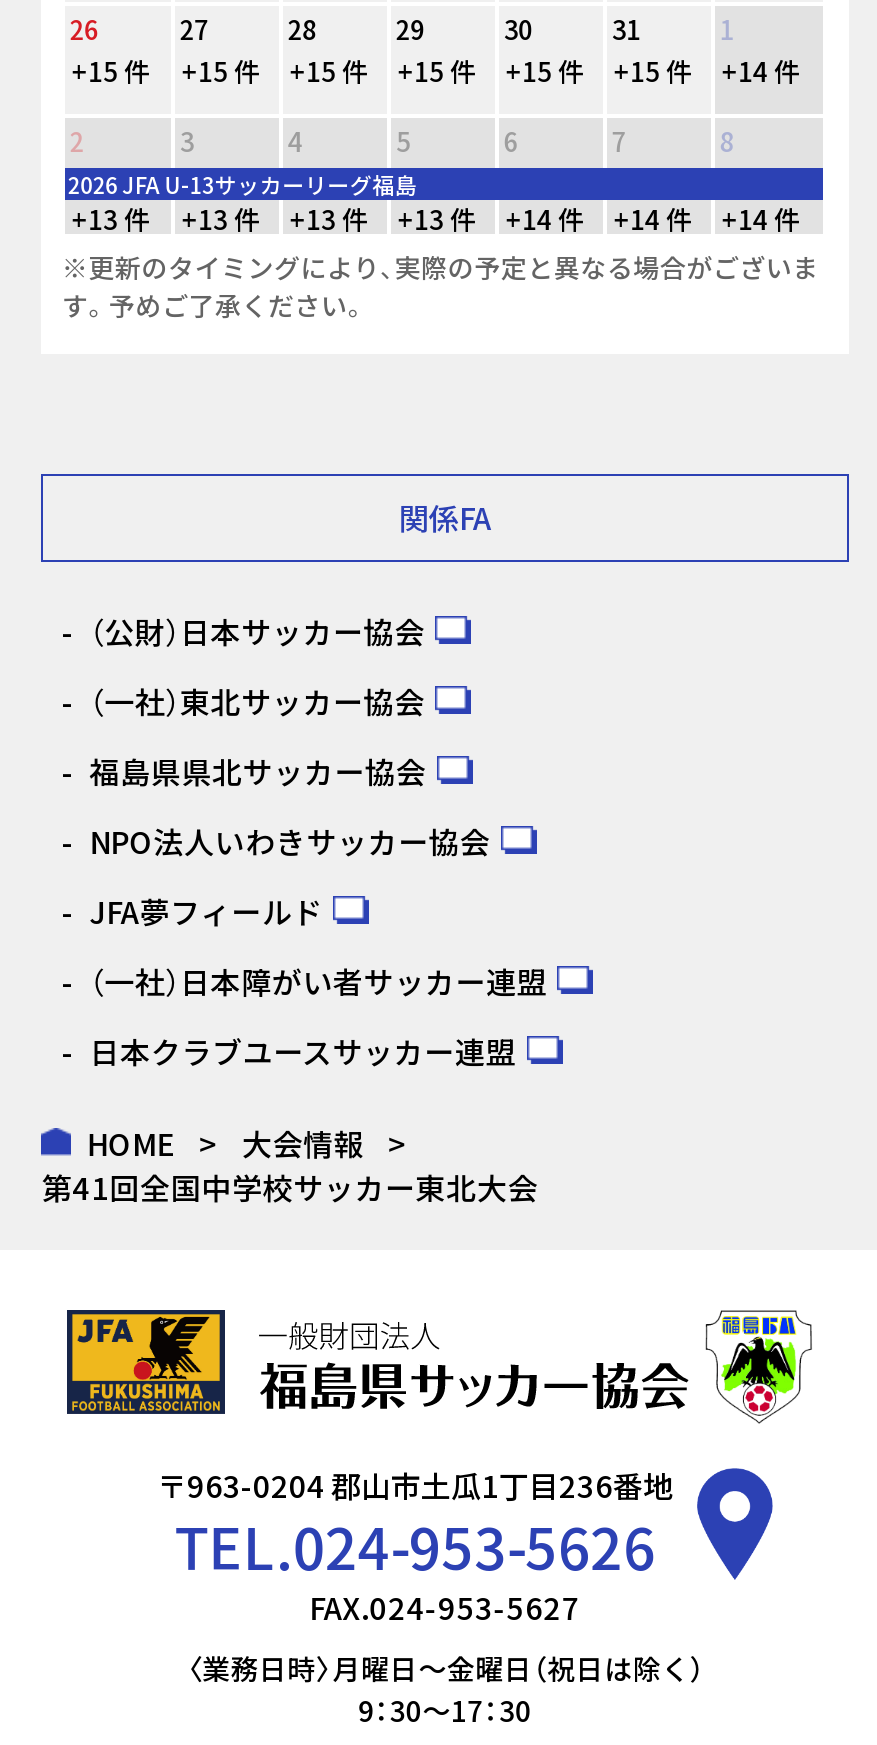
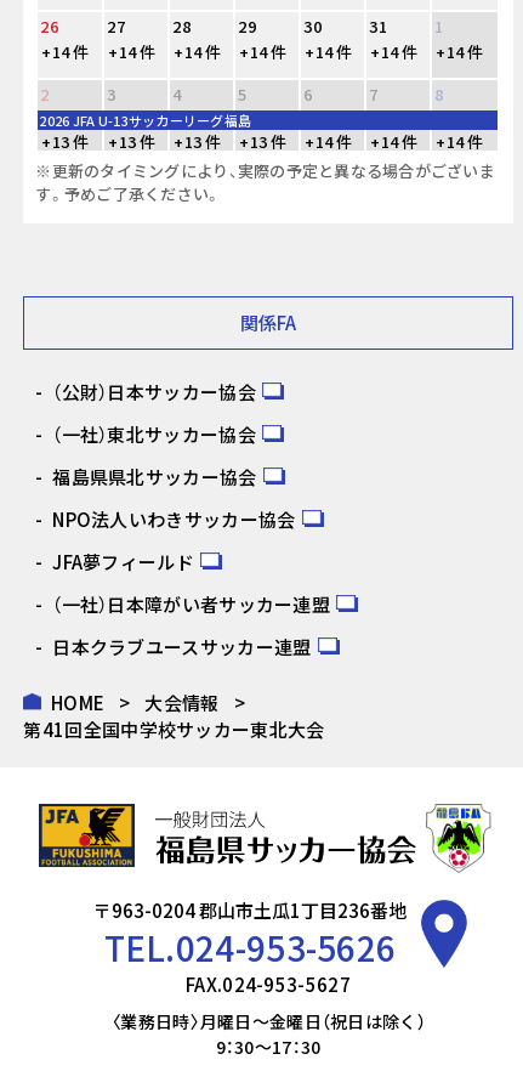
[72,51,150,89] +15 件 -> [42,39,89,63] +14 件
[182,51,260,89] +15 件 -> [108,39,156,63] +14 件
[290,51,368,89] +15 件 -> [174,39,222,63] +14 件
[398,51,476,89] +15 件 -> [240,39,287,63] +14 件
[506,51,584,89] +15 件 -> [305,39,353,63] +14 件
[614,51,692,89] +15 件 -> [371,39,418,63] +14 件

